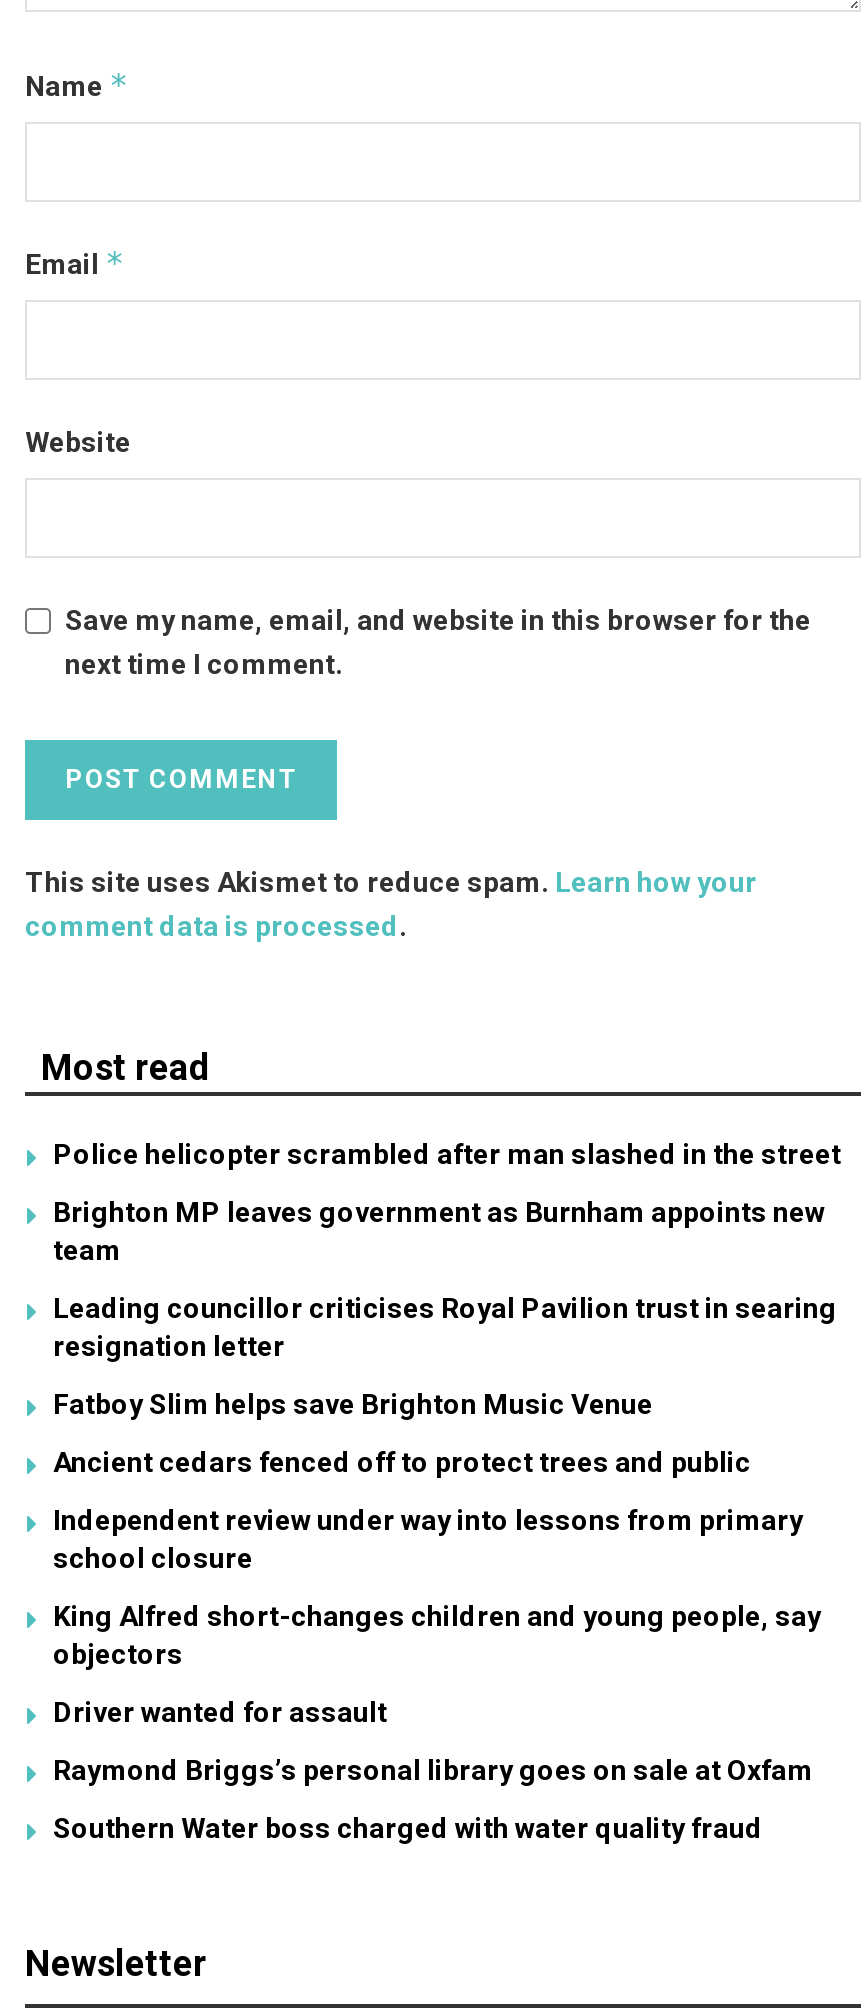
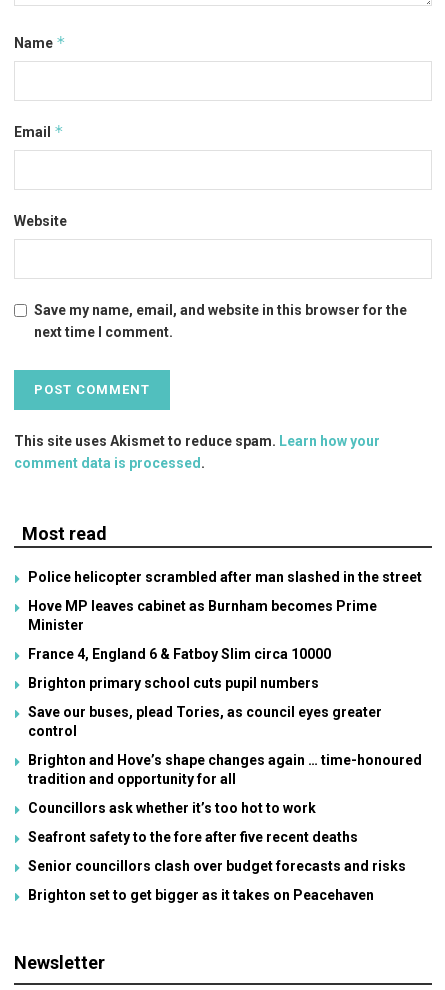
[53,1197,825,1267] Brighton MP leaves government as Burnham appoints new | team -> [28,598,377,633] Hove MP leaves cabinet as Burnham becomes Prime | Minister
[53,1293,837,1363] Leading councillor criticises Royal Pavilion trust in searing | resignation letter -> [28,646,331,662] France 4, England 6 & Fatboy Slim circa 10000
[53,1389,653,1421] Fatboy Slim helps save Brighton Music Venue -> [28,675,319,691] Brighton primary school cuts pupil numbers
[53,1447,751,1479] Ancient cedars fenced off to protect trees and public -> [28,704,382,739] Save our buses, plead Tories, as council eyes greater | control
[53,1505,803,1575] Independent review under way into lessons from primary | school closure -> [28,752,422,787] Brighton and Hove’s shape changes again … time-honoured | tradition and opportunity for all
[53,1601,821,1671] King Alfred short-changes children and young people, say | objectors -> [28,800,316,816] Councillors ask whether it’s too hot to work
[53,1697,387,1729] Driver wanted for assault -> [28,829,358,845] Seafront safety to the fore after five recent deaths
[53,1755,813,1787] Raymond Briggs’s personal library goes on sale at Oxfam -> [28,858,406,874] Senior councillors clash over budget forecasts and risks
[53,1813,763,1845] Southern Water boss charged with water quality fraud -> [28,887,374,903] Brighton set to get bigger as it takes on Peacehaven

